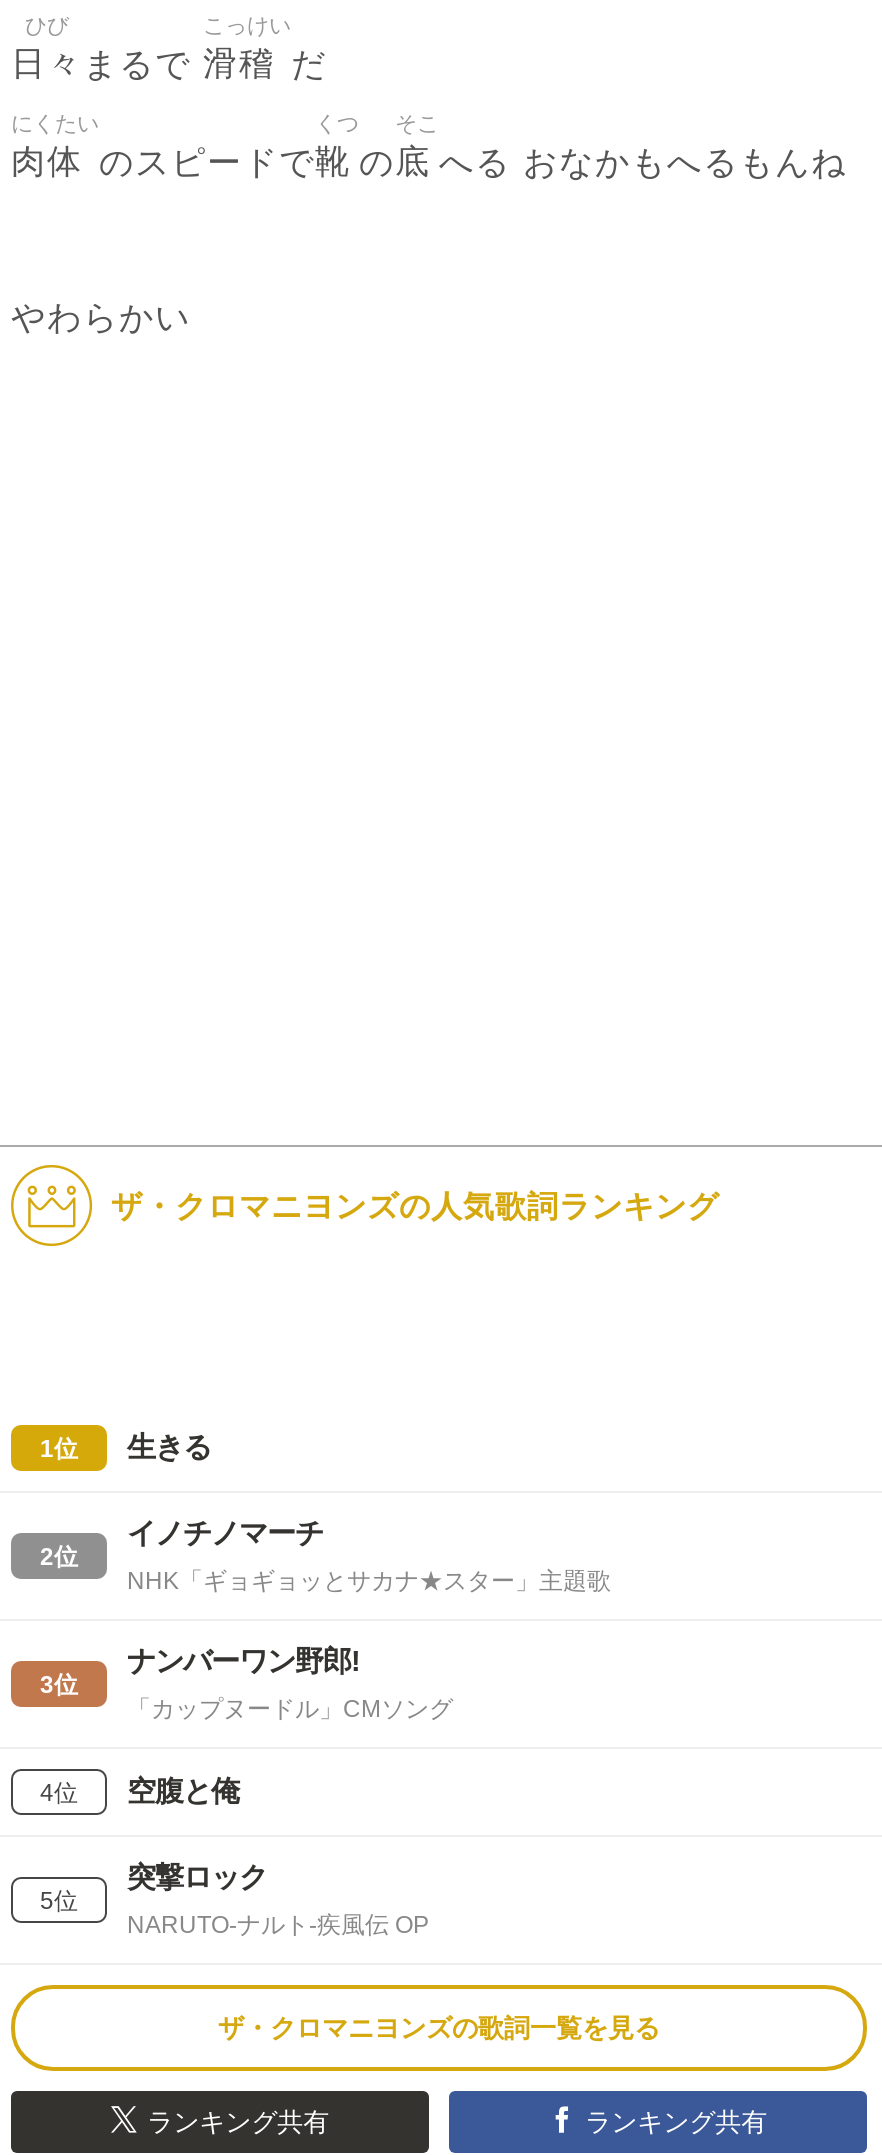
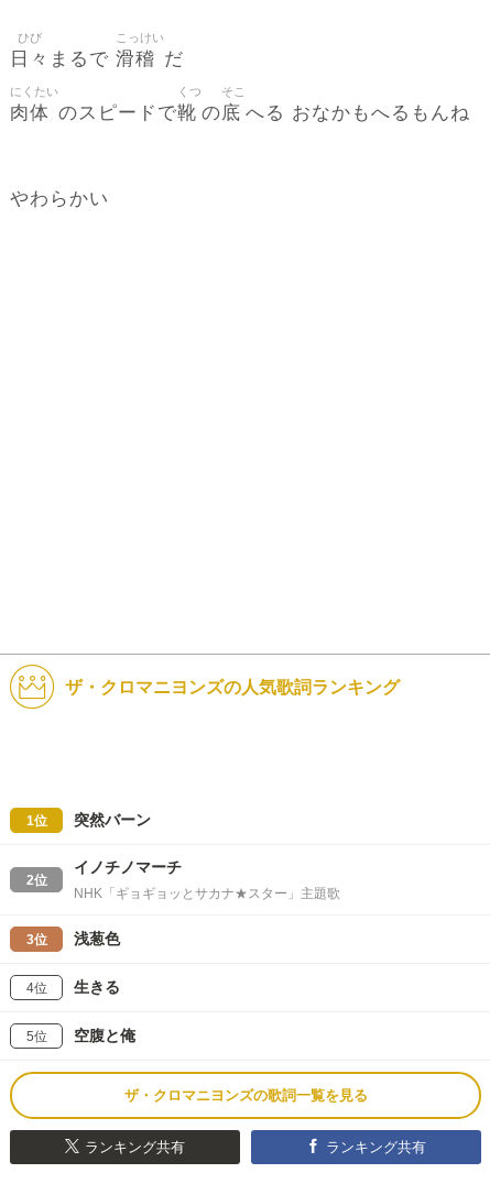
none -> [74,811,151,829] 突然バーン
moved [127,1431,211,1463] -> [74,978,120,996]: 生きる
[127,1645,453,1723] ナンバーワン野郎! | 「カップヌードル」CMソング -> [74,930,120,948] 浅葱色
moved [127,1775,239,1807] -> [74,1027,135,1044]: 空腹と俺
[127,1861,429,1939] 突撃ロック | NARUTO-ナルト-疾風伝 OP -> none

